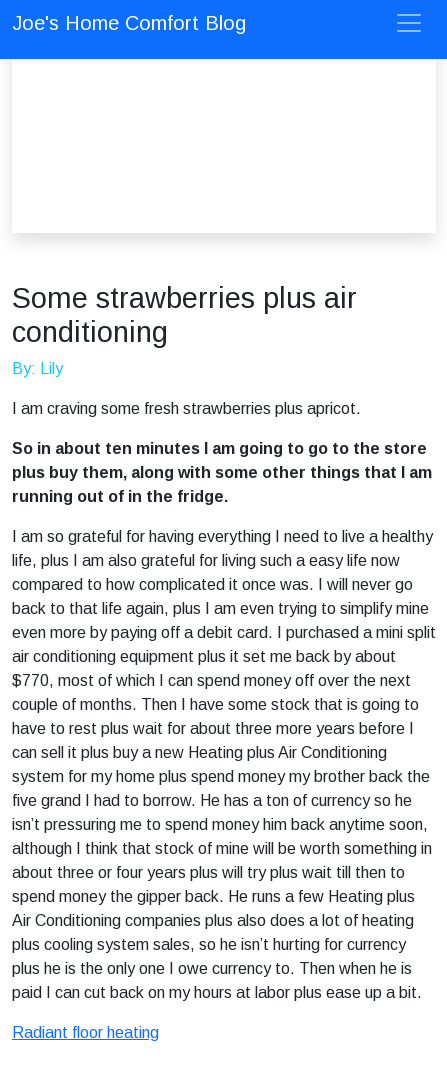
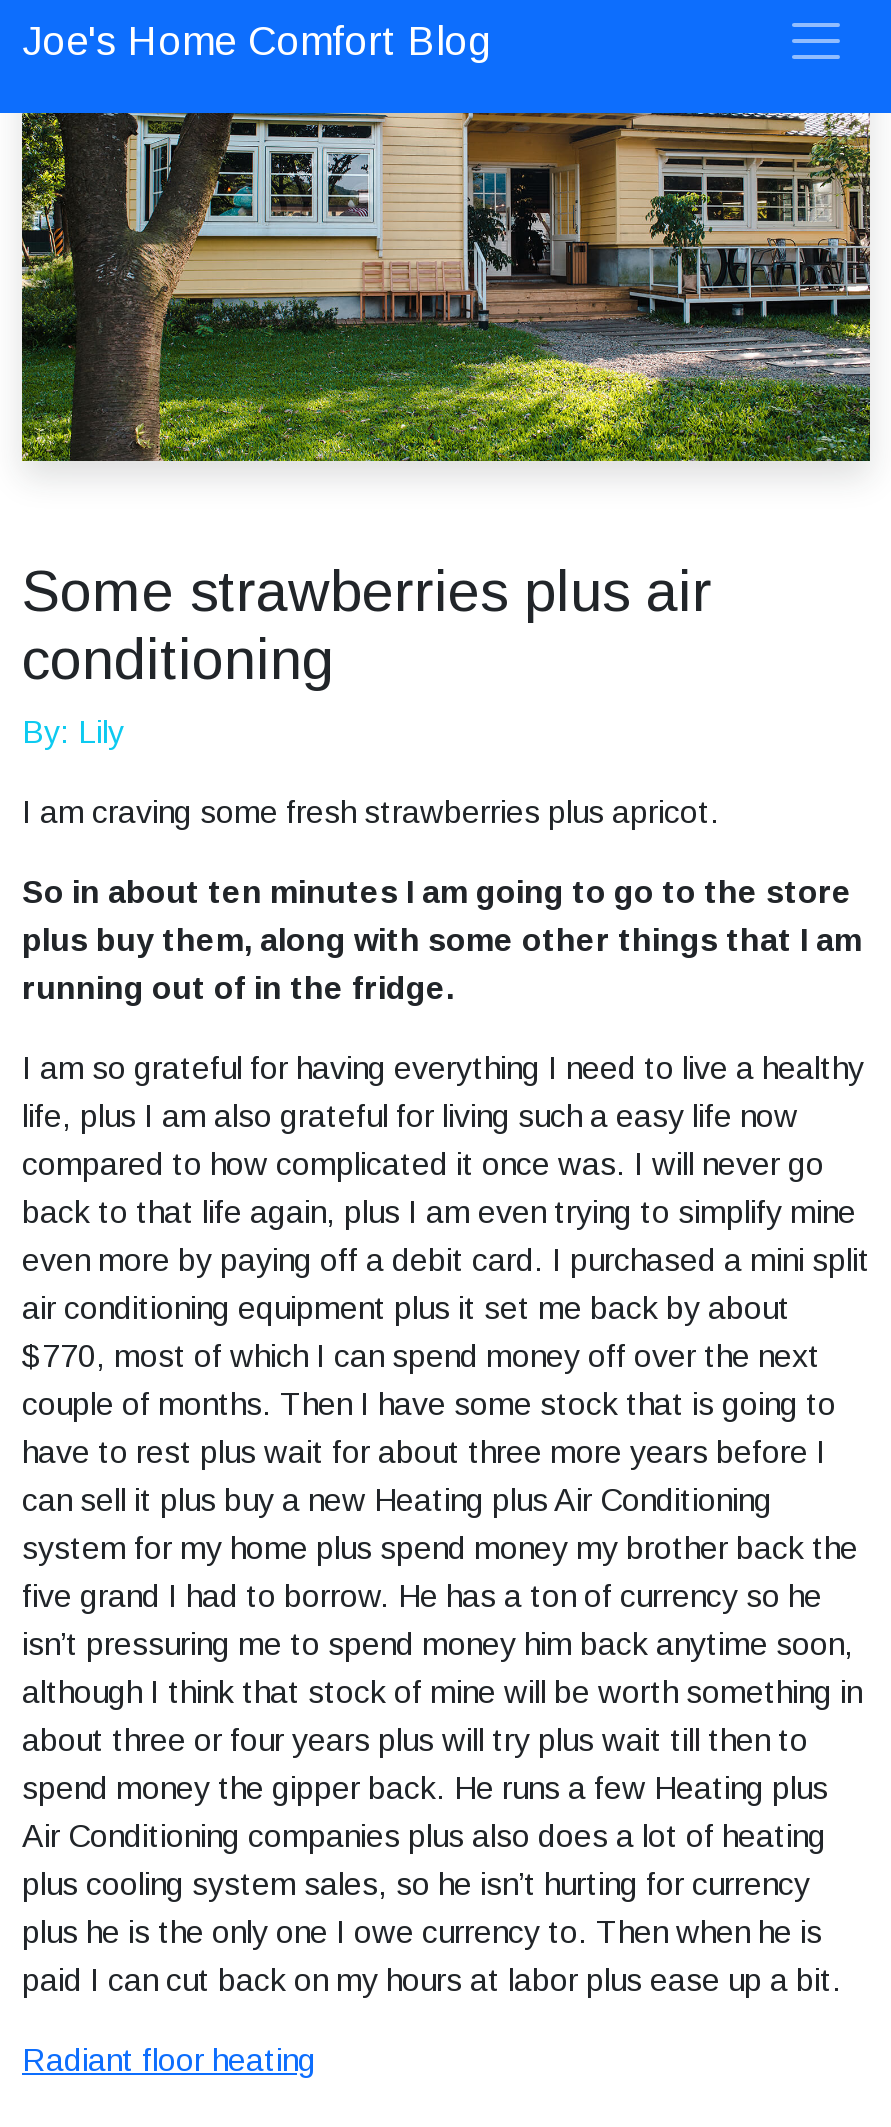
none -> [20,111,872,463] [image]

